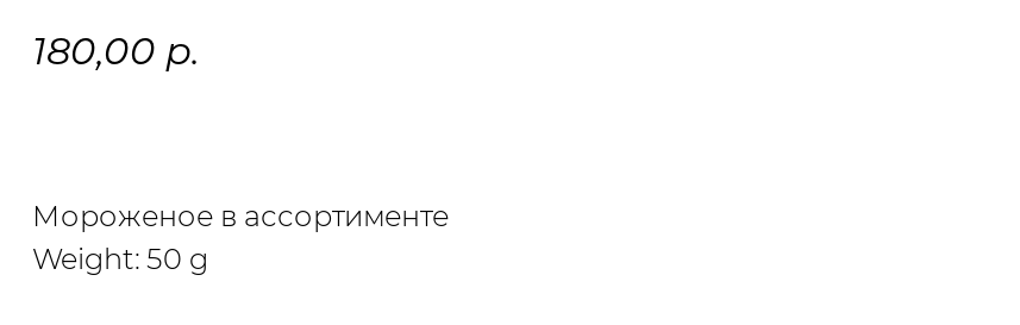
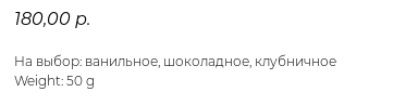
[32,198,449,234] Мороженое в ассортименте -> [14,53,336,70] На выбор: ванильное, шоколадное, клубничное

